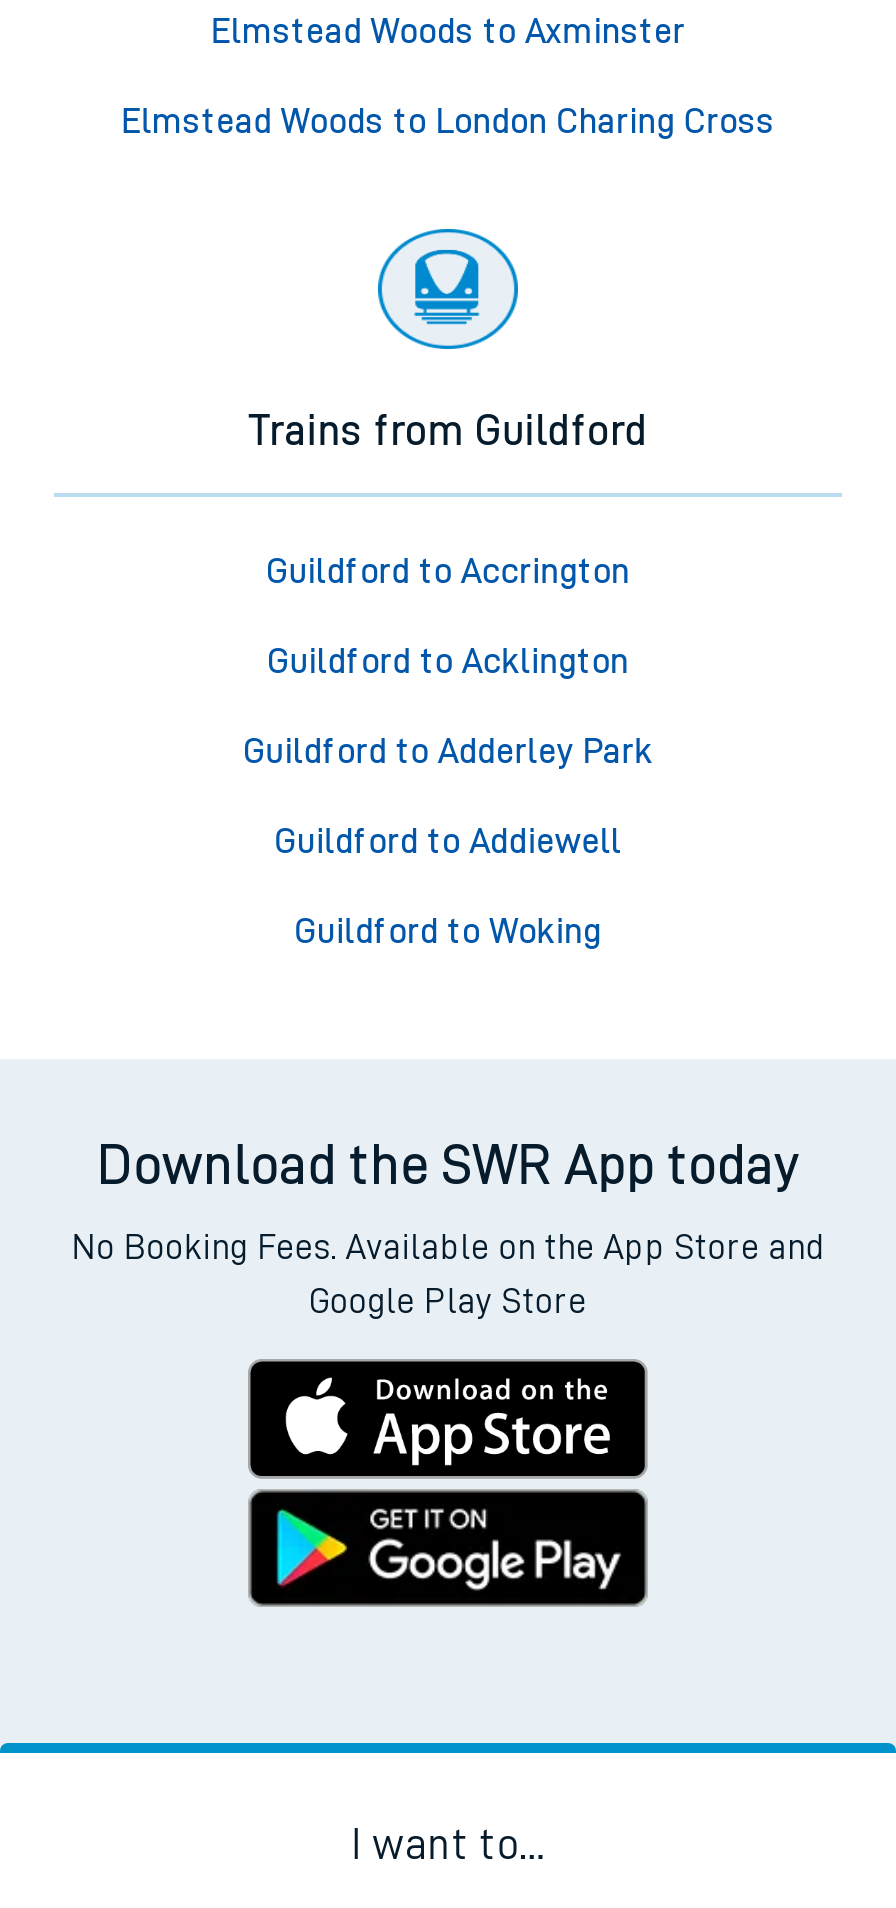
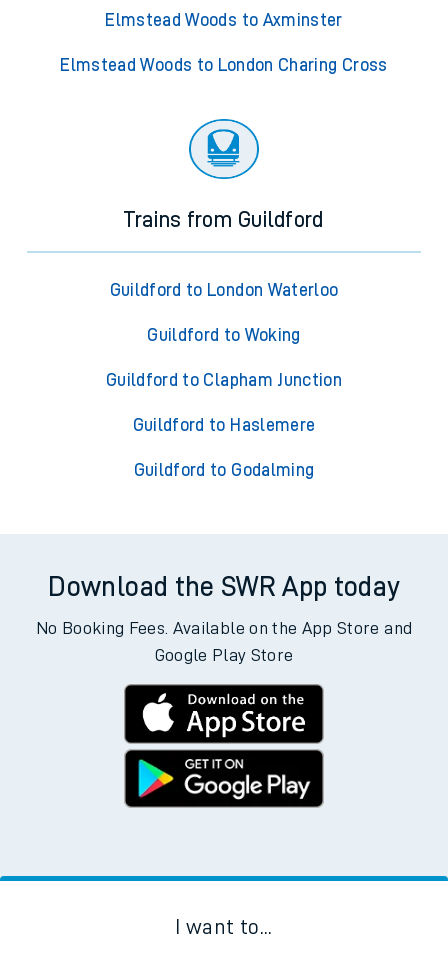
[243,554,653,860] Guildford to Accrington | Guildford to Acklington | Guildford to Adderley Park | Guildford to Addiewell -> [110,281,338,299] Guildford to London Waterloo
moved [294,914,602,950] -> [147,326,301,344]: Guildford to Woking
none -> [106,371,342,479] Guildford to Clapham Junction | Guildford to Haslemere | Guildford to Godalming

